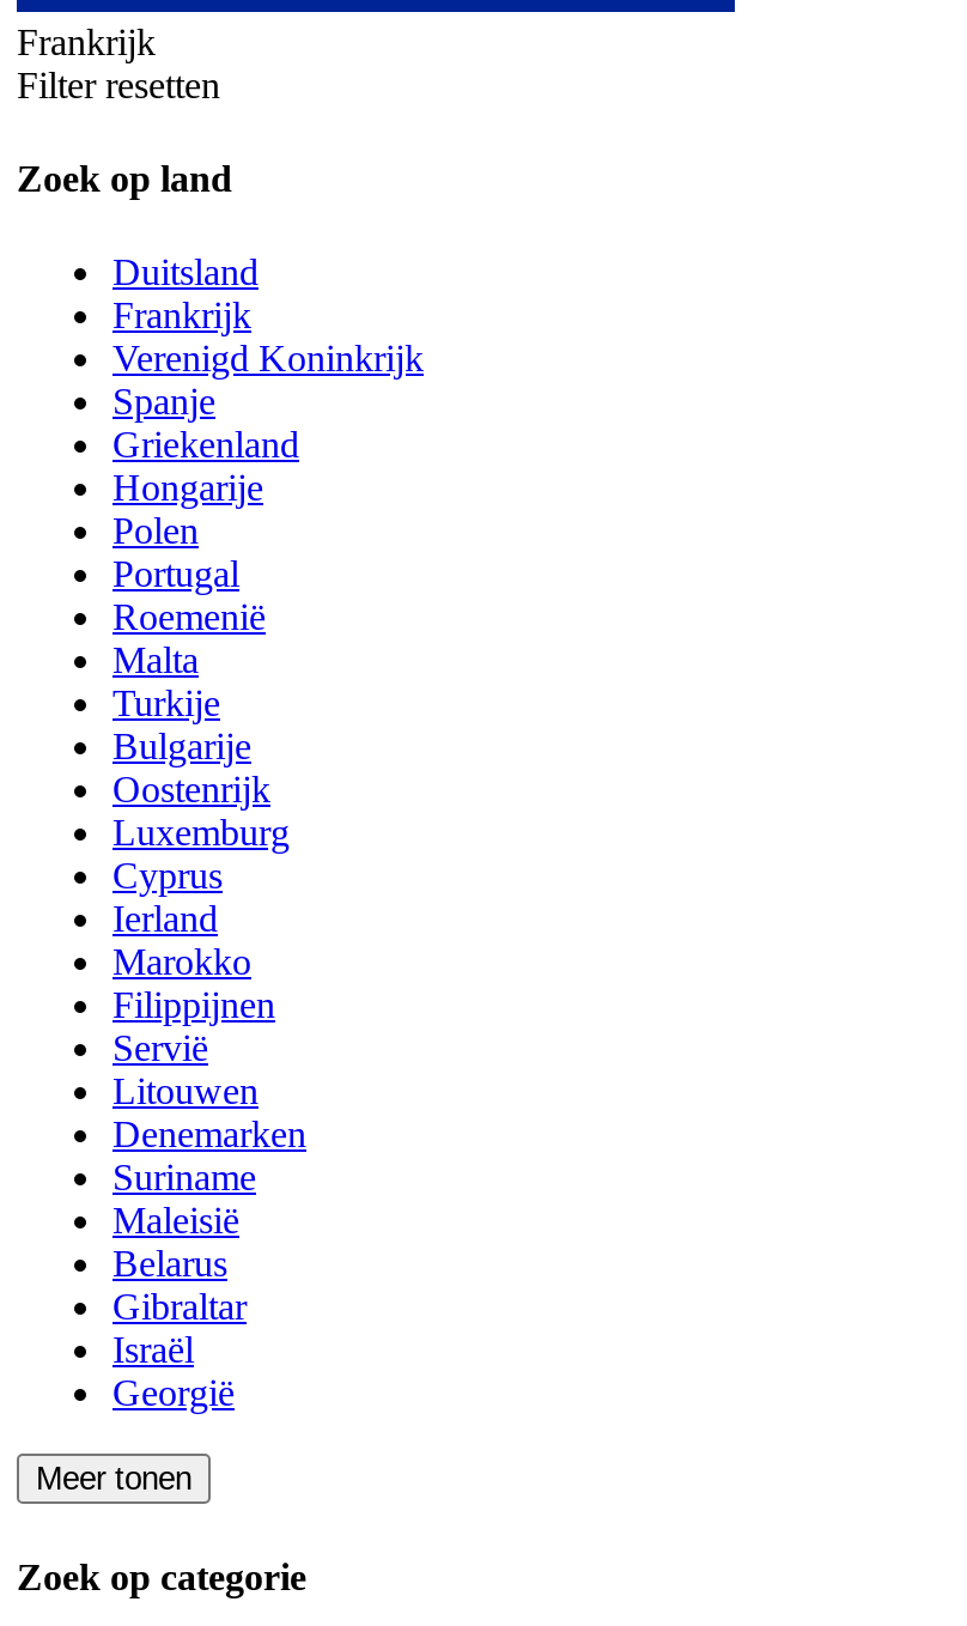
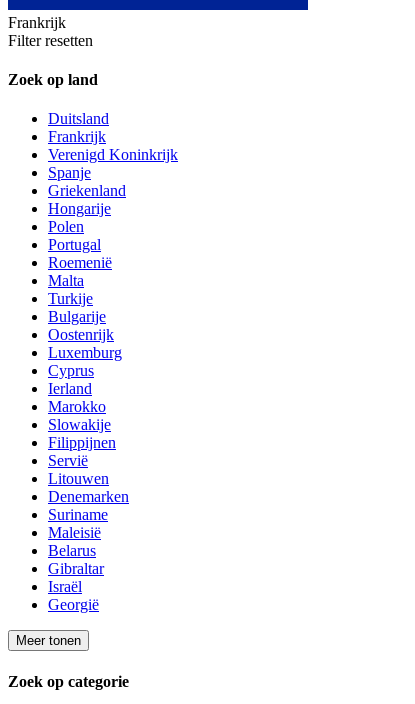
none -> [48,416,111,433] Slowakije

